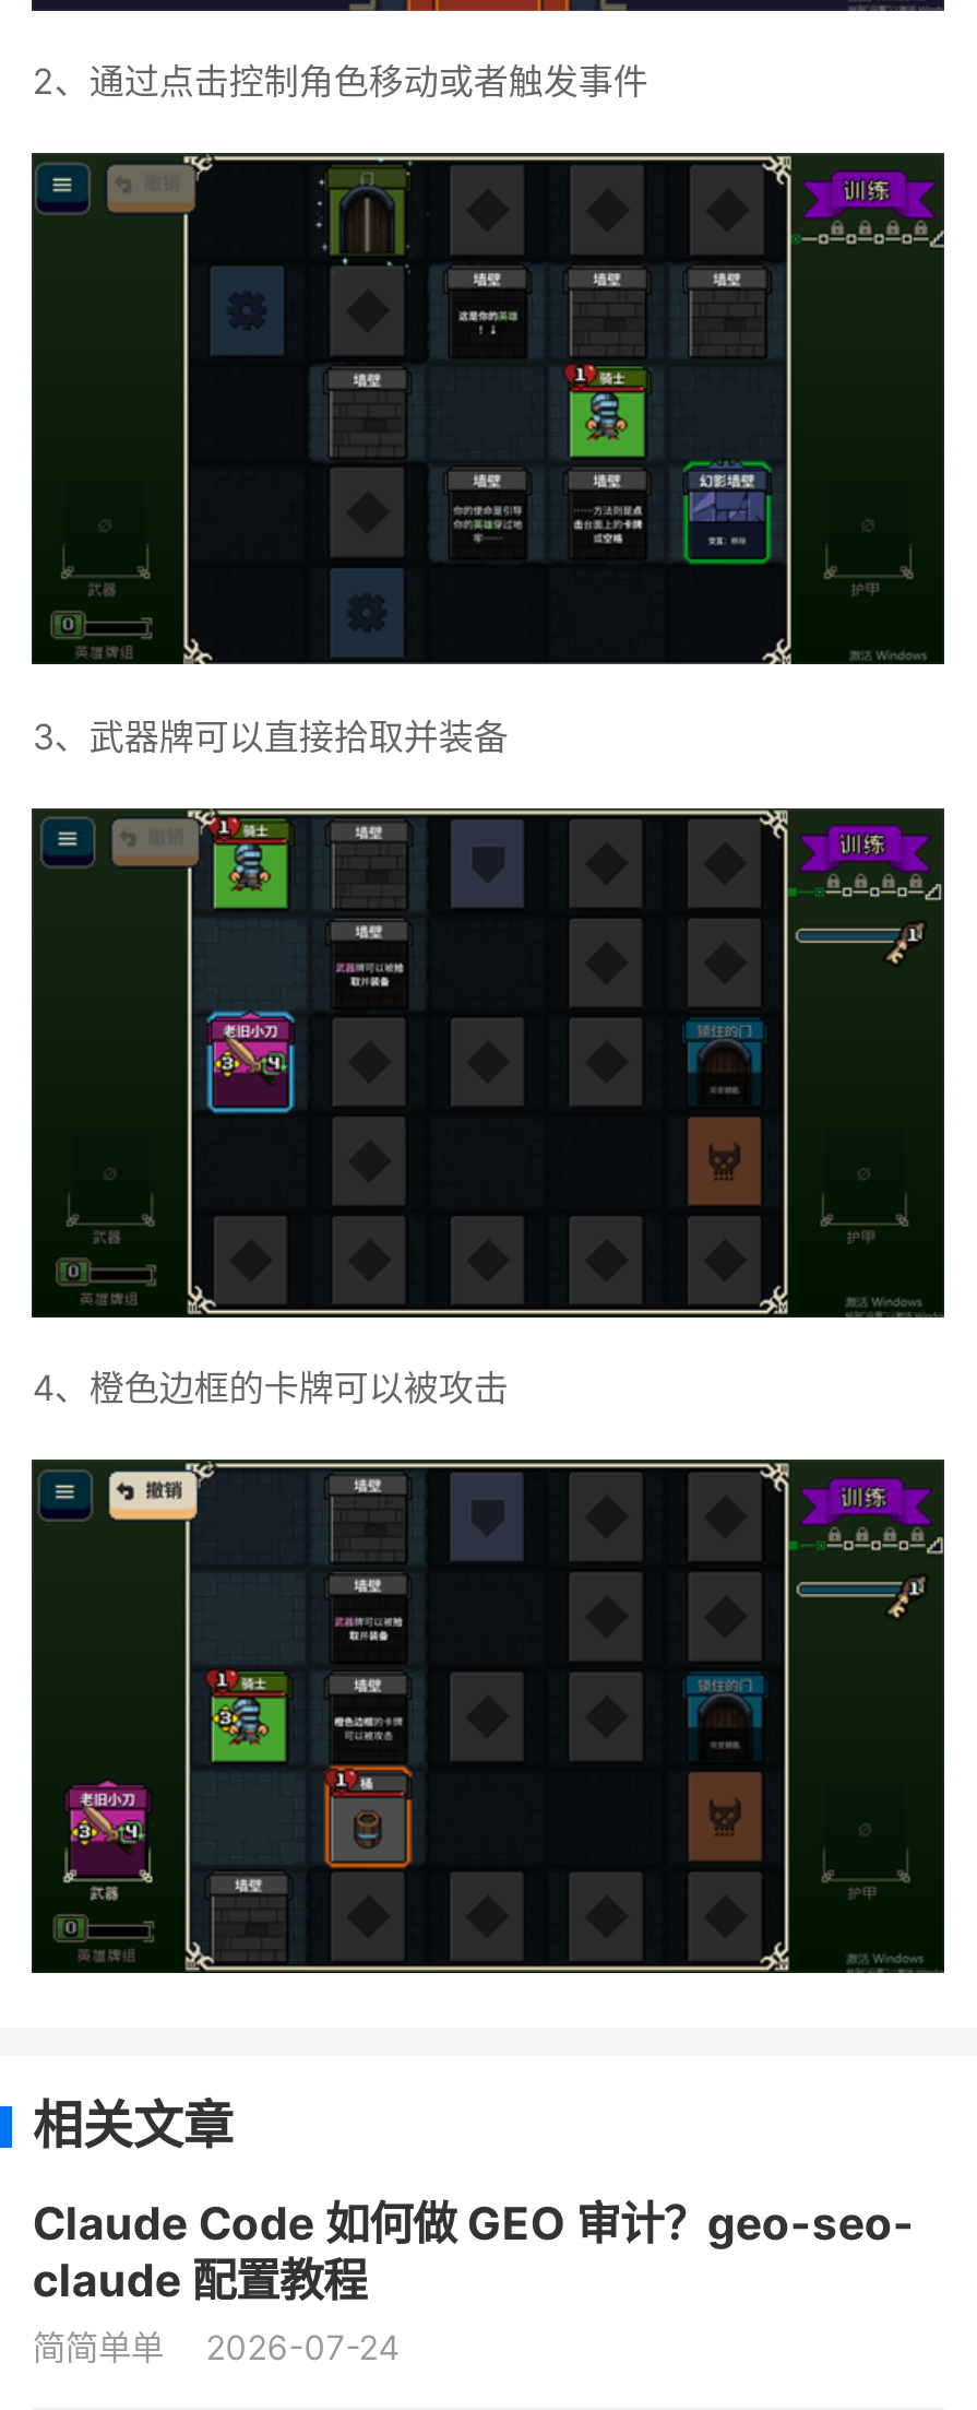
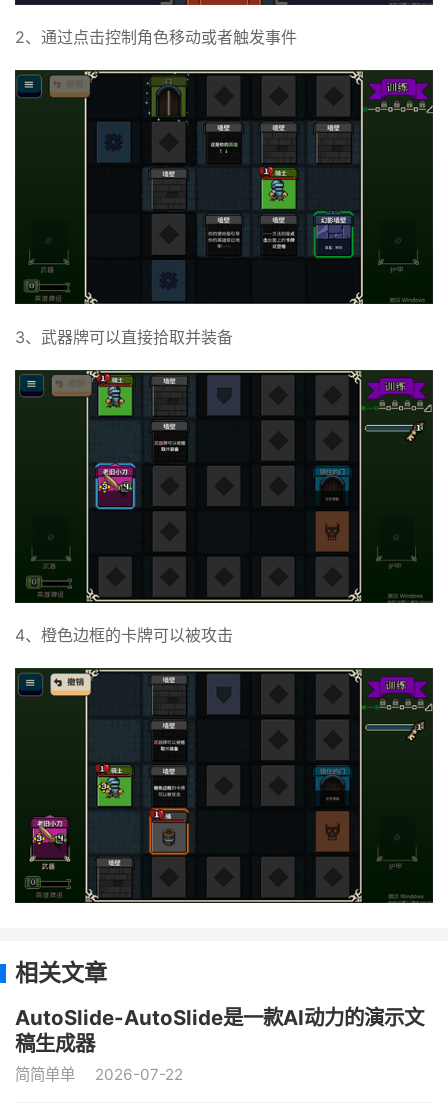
[33,2196,915,2307] Claude Code 如何做 GEO 审计？geo-seo- | claude 配置教程 -> [15,1005,424,1056] AutoSlide-AutoSlide是一款AI动力的演示文 | 稿生成器
[33,2328,400,2369] 简简单单 2026-07-24 -> [15,1065,183,1084] 简简单单 2026-07-22

